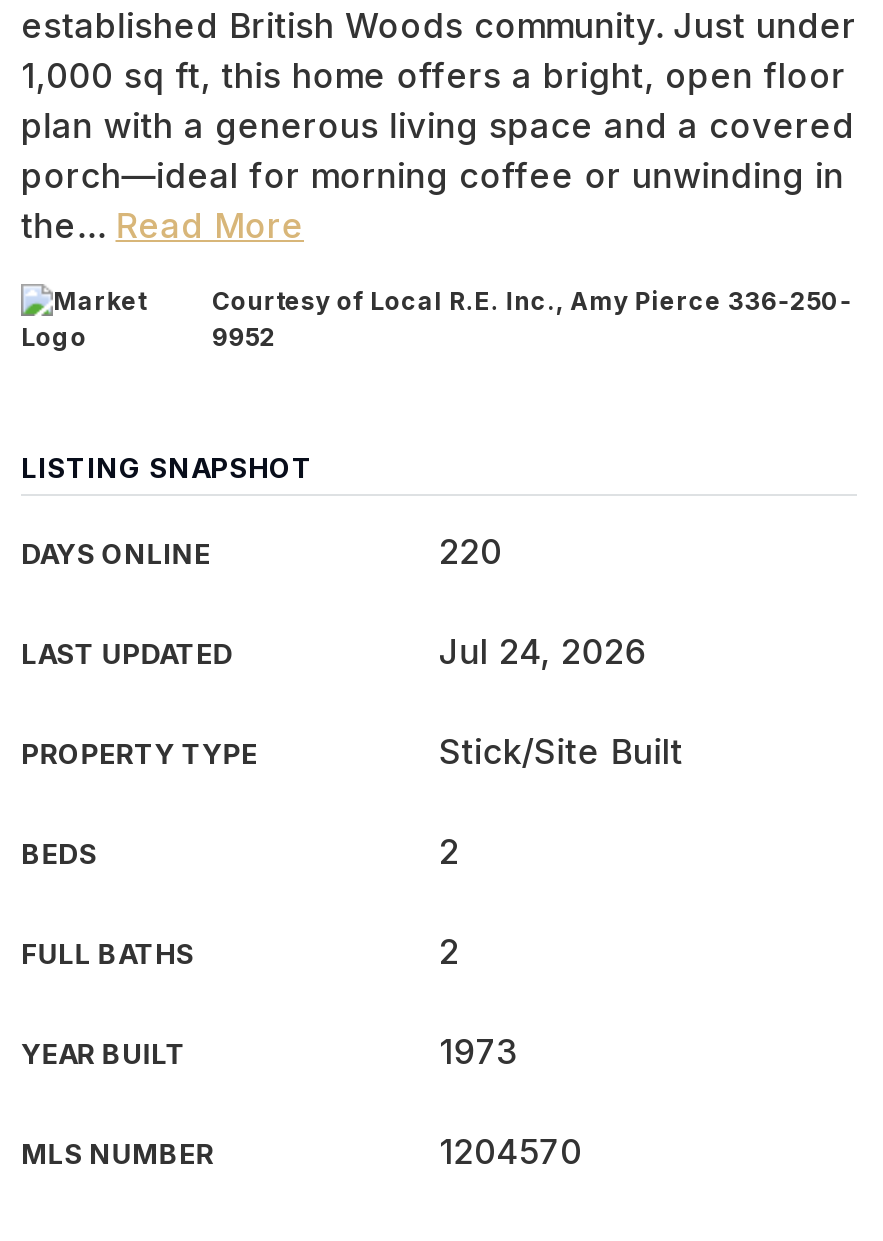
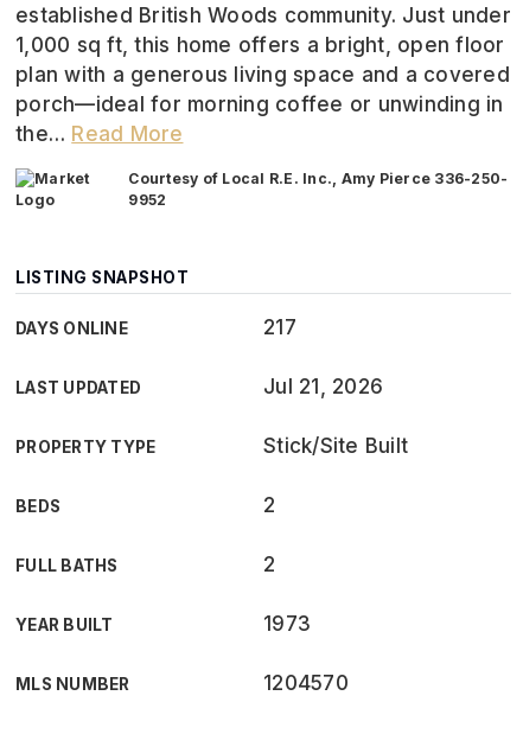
[439,532,503,572] 220 -> [263,315,296,339] 217
[439,632,647,672] Jul 24, 2026 -> [263,375,383,398] Jul 21, 2026

